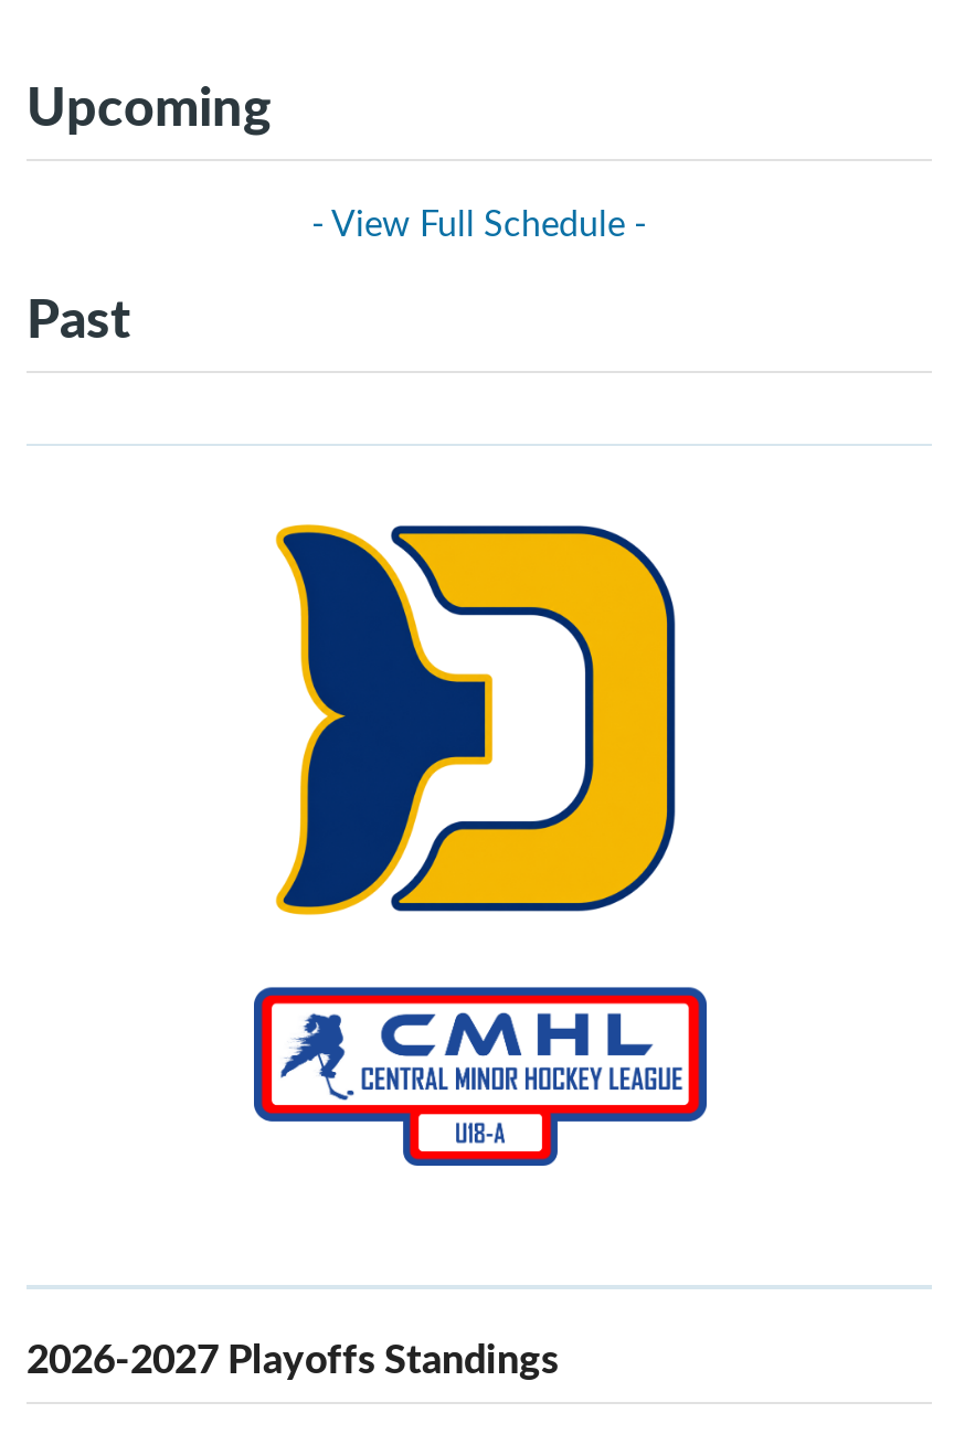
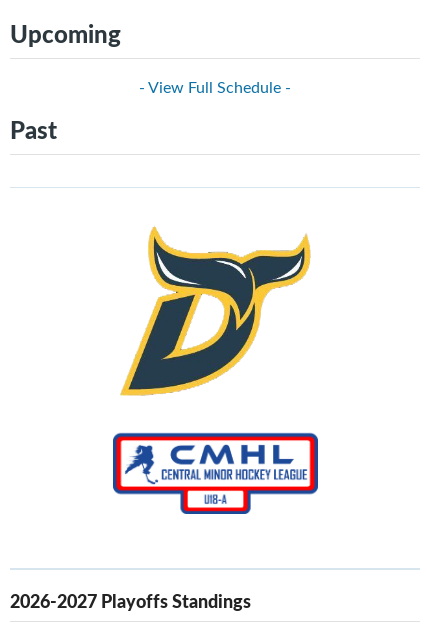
[272,521,689,916] [image] -> [120,223,311,401] [image]

